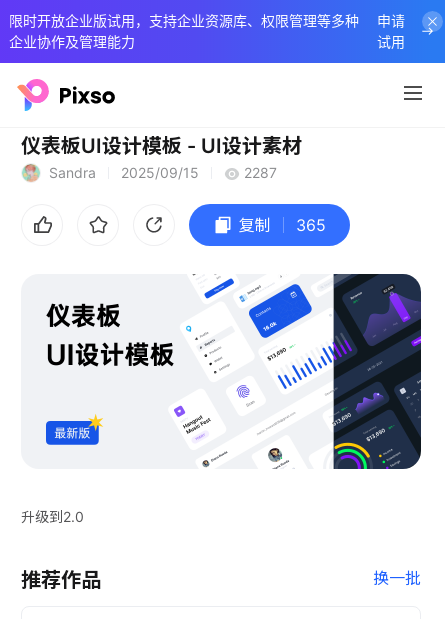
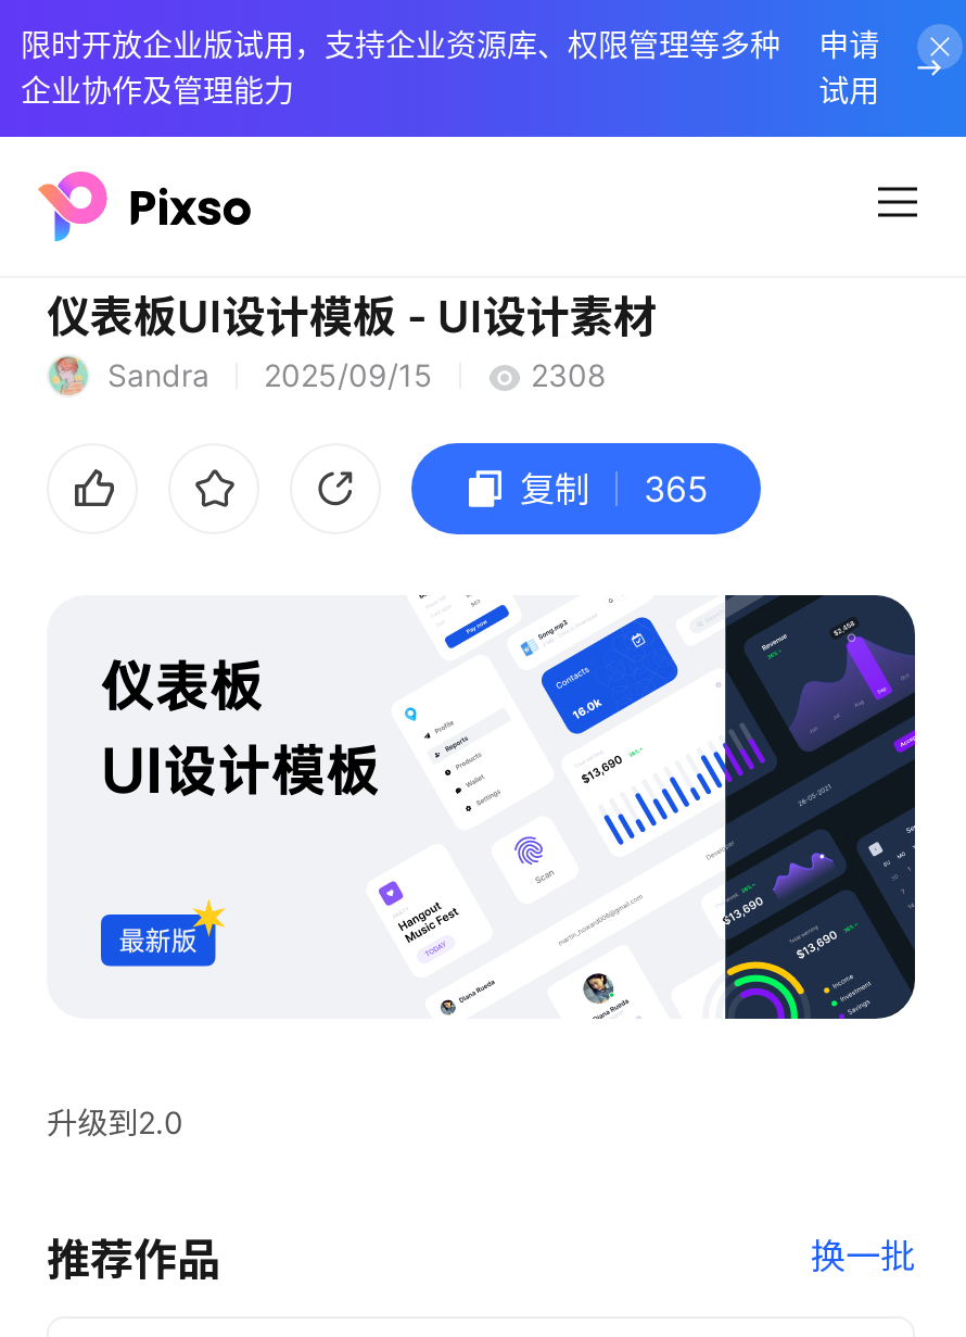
[244,164,277,181] 2287 -> [531,356,607,393] 2308

